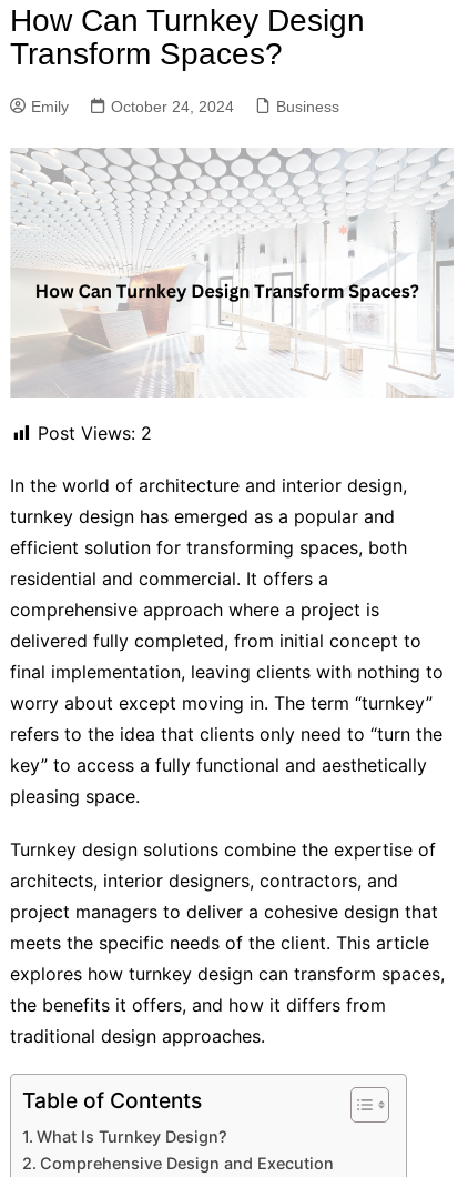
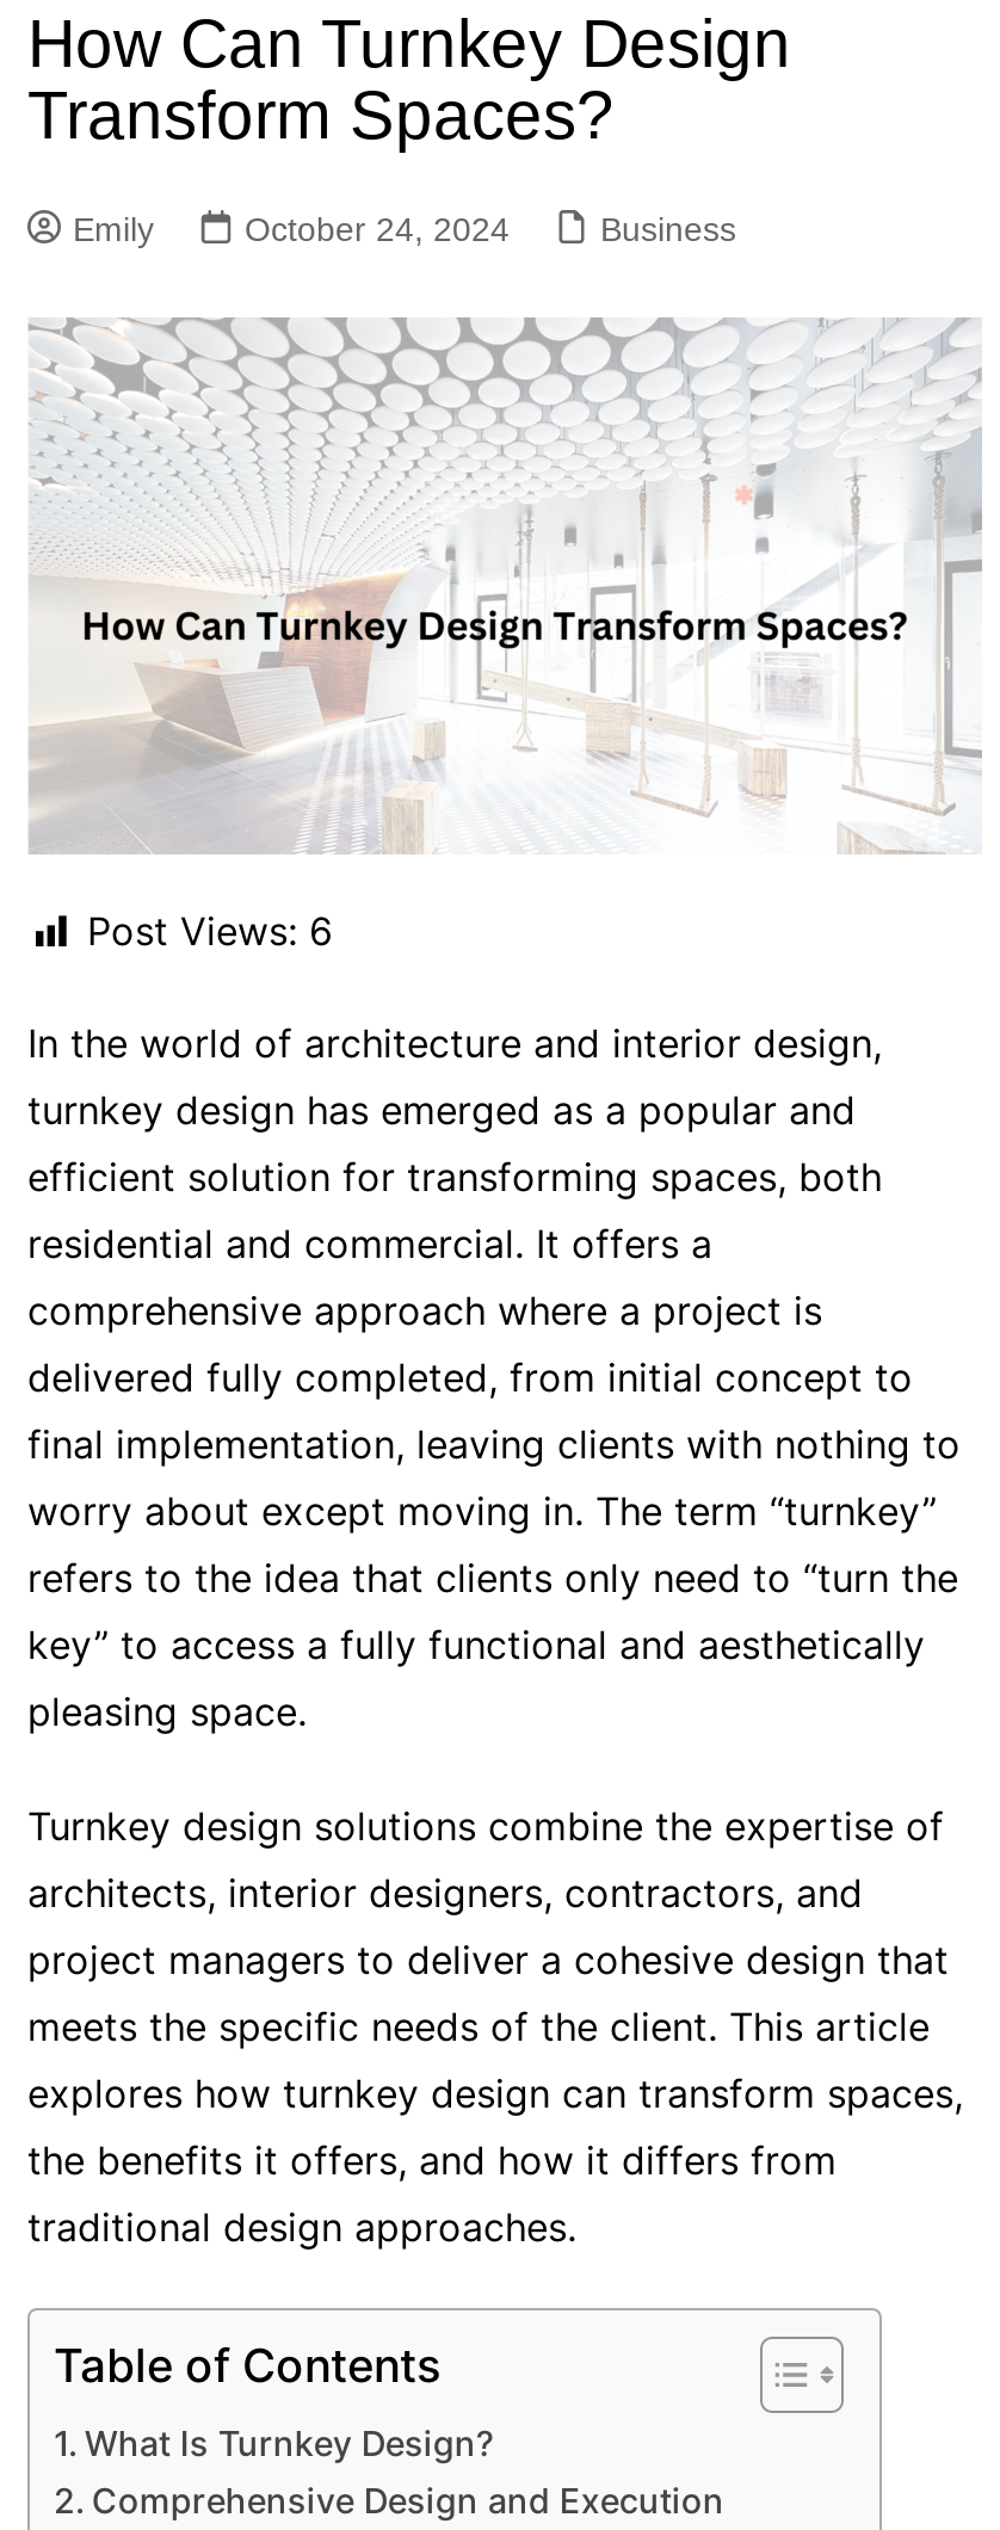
[38,422,152,444] Post Views: 2 -> [87,907,333,955] Post Views: 6

